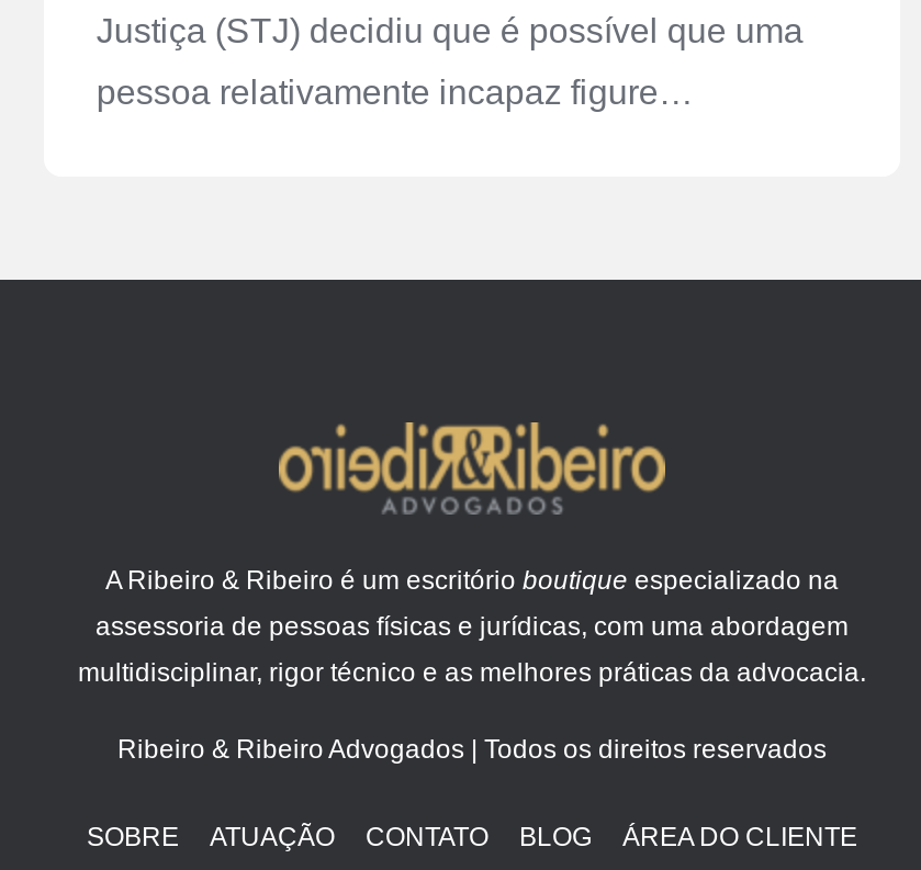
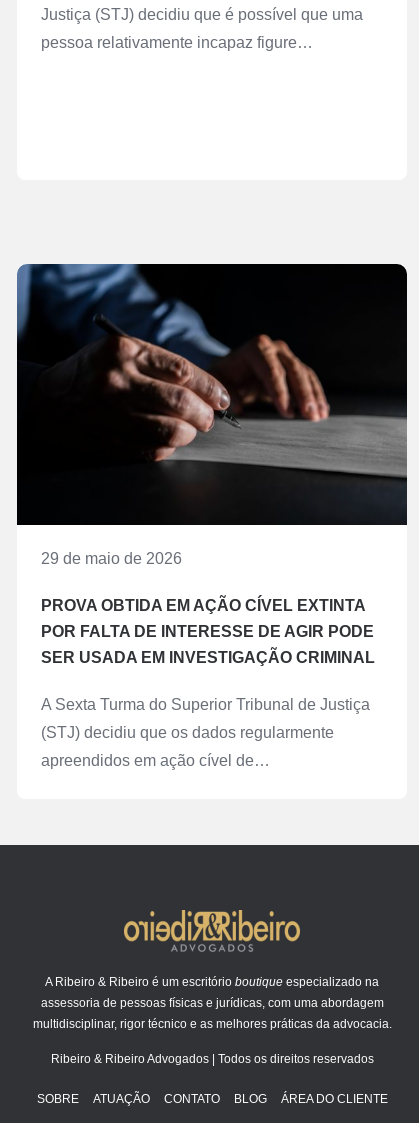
none -> [16,263,408,769] [image] | 29 de maio de 2026 | PROVA OBTIDA EM AÇÃO CÍVEL EXTINTA | POR FALTA DE INTERESSE DE AGIR PODE | SER USADA EM INVESTIGAÇÃO CRIMINAL | A Sexta Turma do Superior Tribunal de Justiça | (STJ) decidiu que os dados regularmente | apreendidos em ação cível de…

